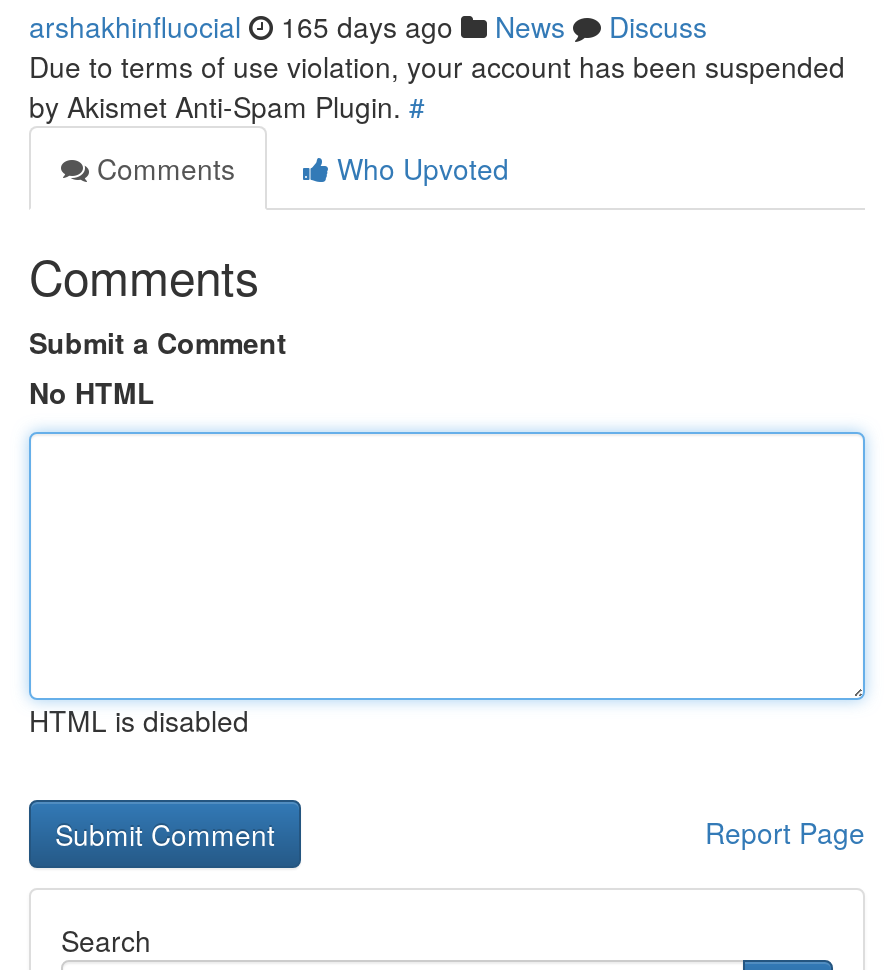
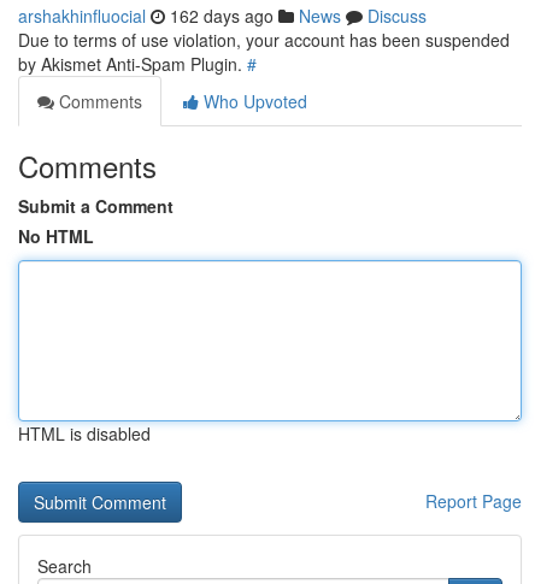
[29,6,707,46] arshakhinfluocial 165 days ago News Discuss -> [18,4,427,28] arshakhinfluocial 162 days ago News Discuss

